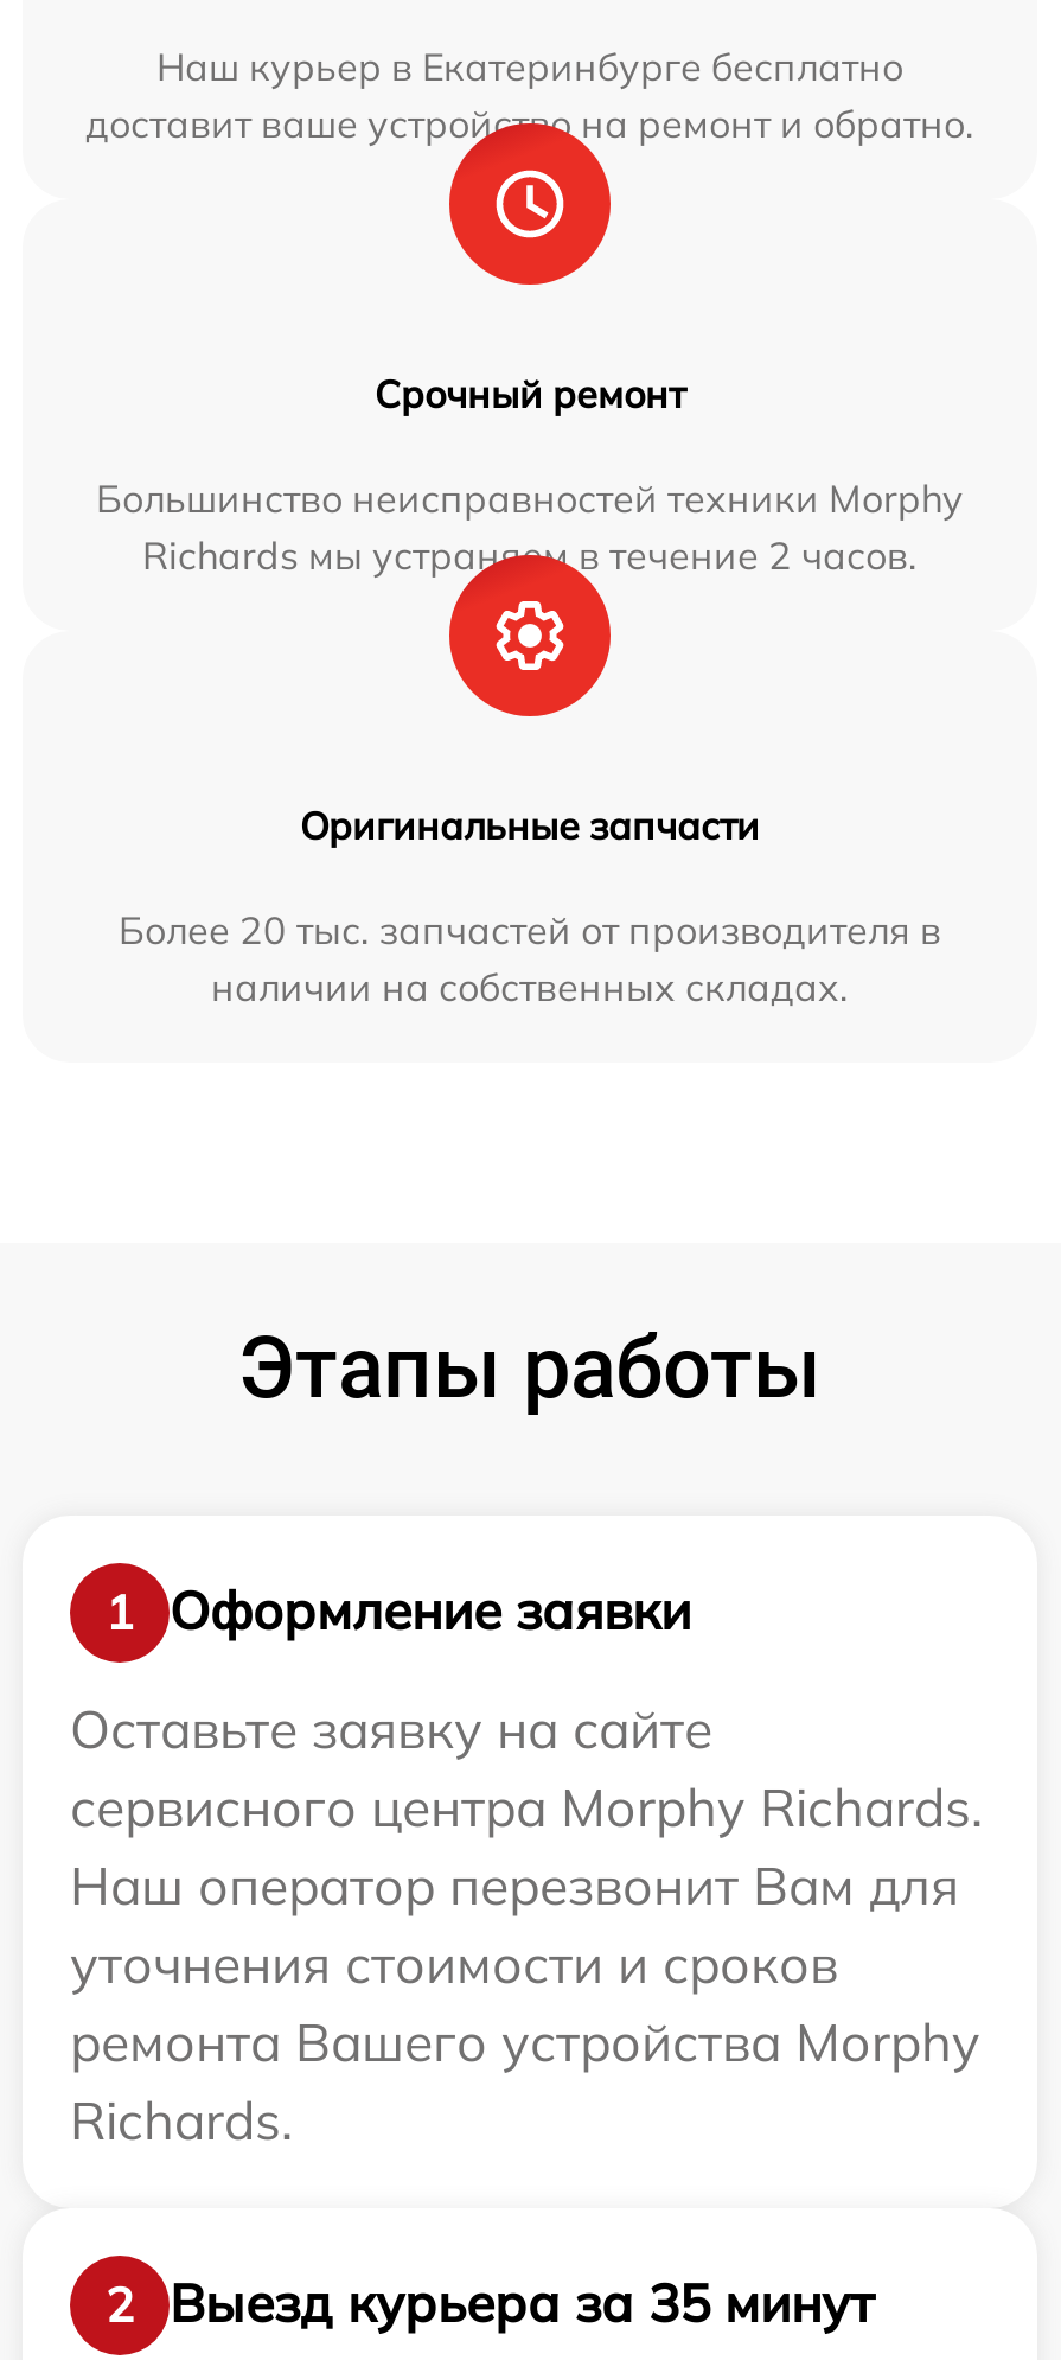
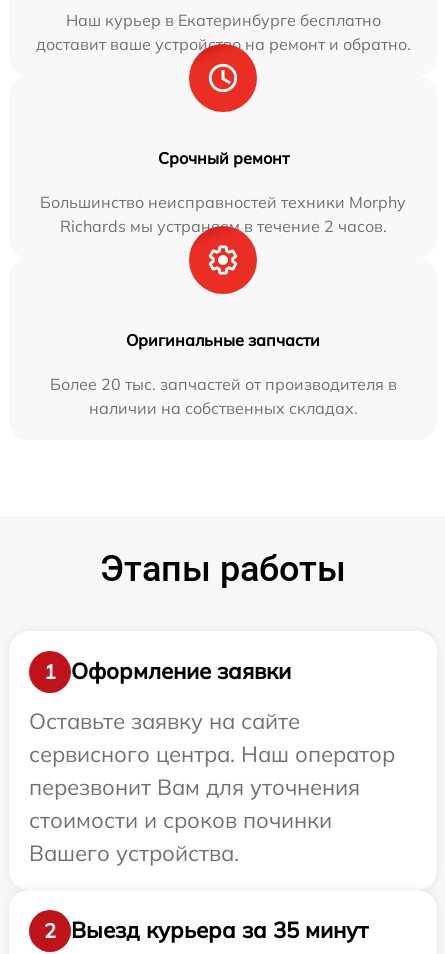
[70,1773,983,2152] сервисного центра Morphy Richards. | Наш оператор перезвонит Вам для | уточнения стоимости и сроков | ремонта Вашего устройства Morphy | Richards. -> [29,739,395,866] сервисного центра. Наш оператор | перезвонит Вам для уточнения | стоимости и сроков починки | Вашего устройства.

